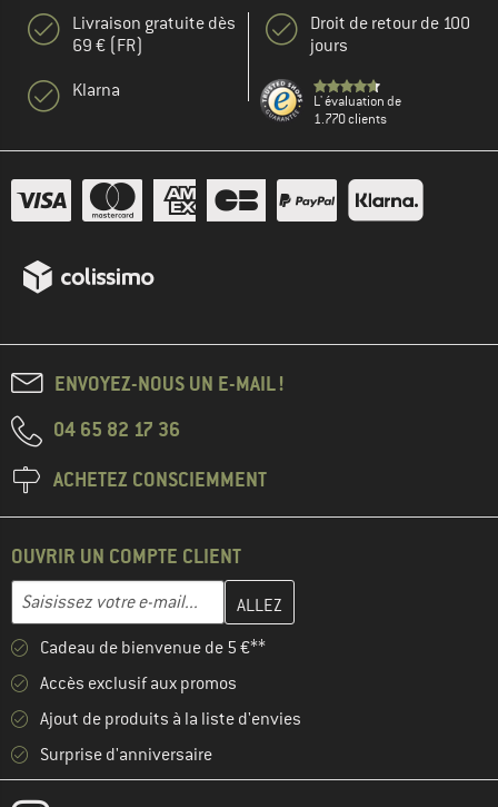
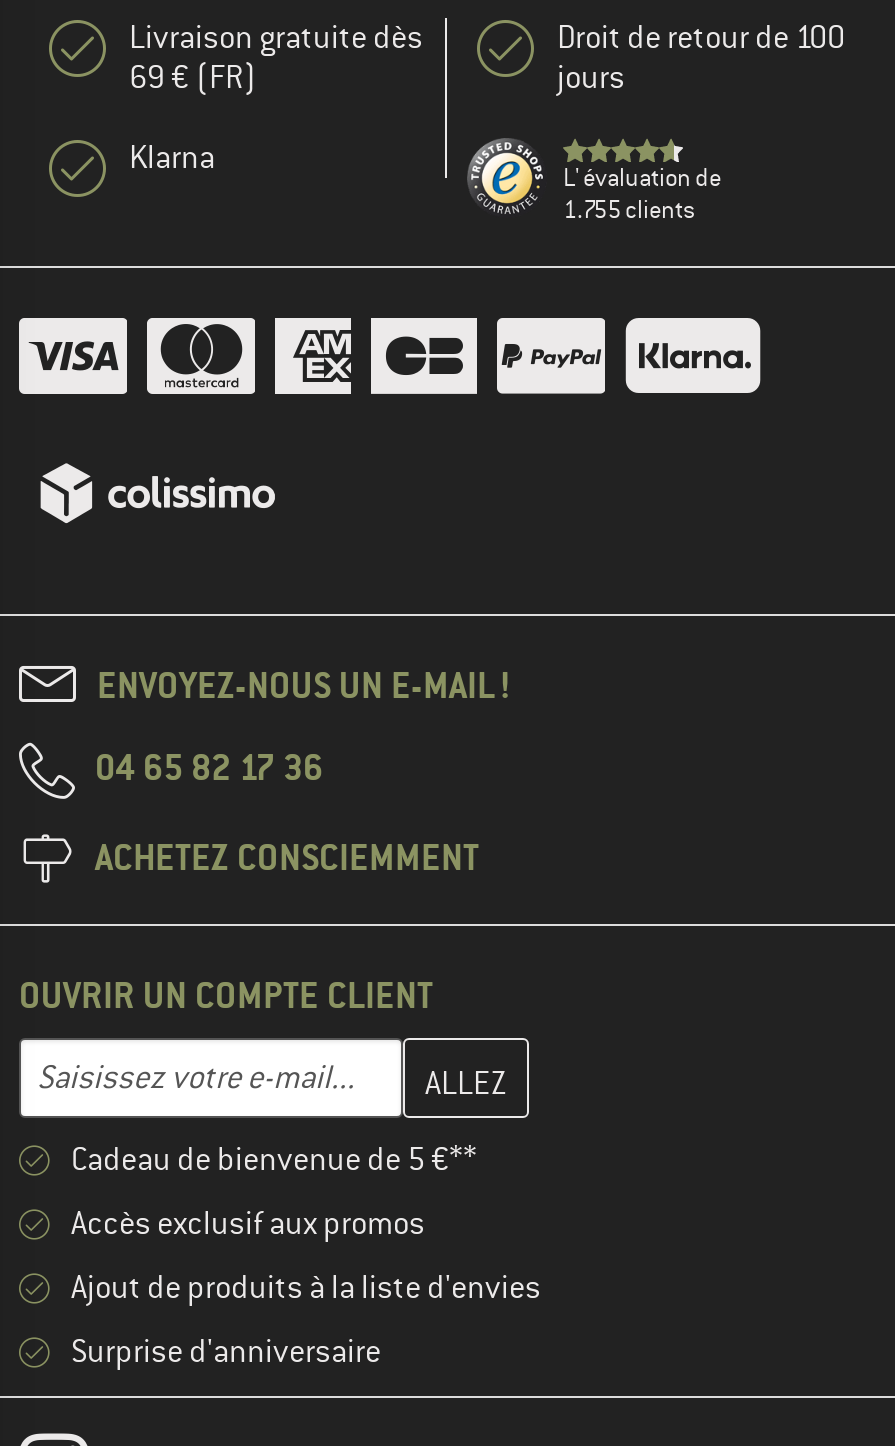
[313,110,387,128] 1.770 clients -> [563,194,695,226] 1.755 clients

